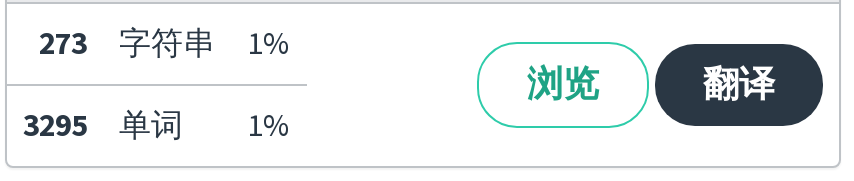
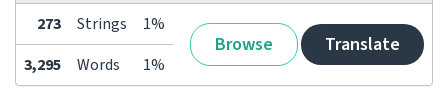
[119,22,215,66] 字符串 -> [77,13,127,35] Strings
[23,60,775,148] 浏览 | 翻译 | 3295 | 单词 -> [24,32,400,76] Browse | Translate | 3,295 | Words

